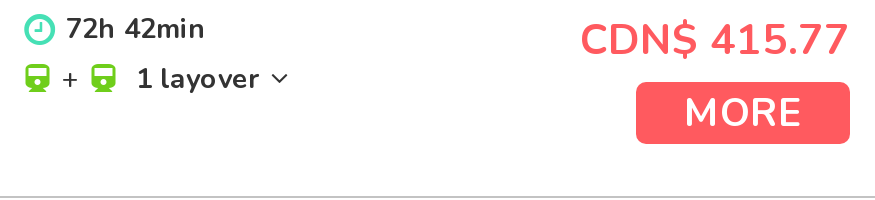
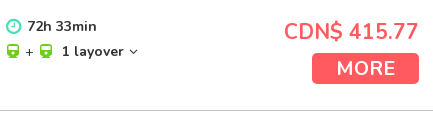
[66,10,206,48] 72h 42min -> [27,17,97,36] 72h 33min

